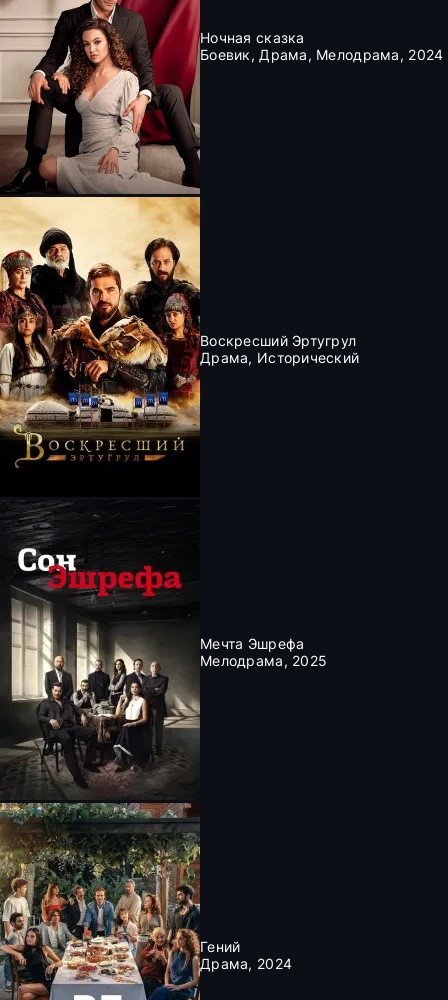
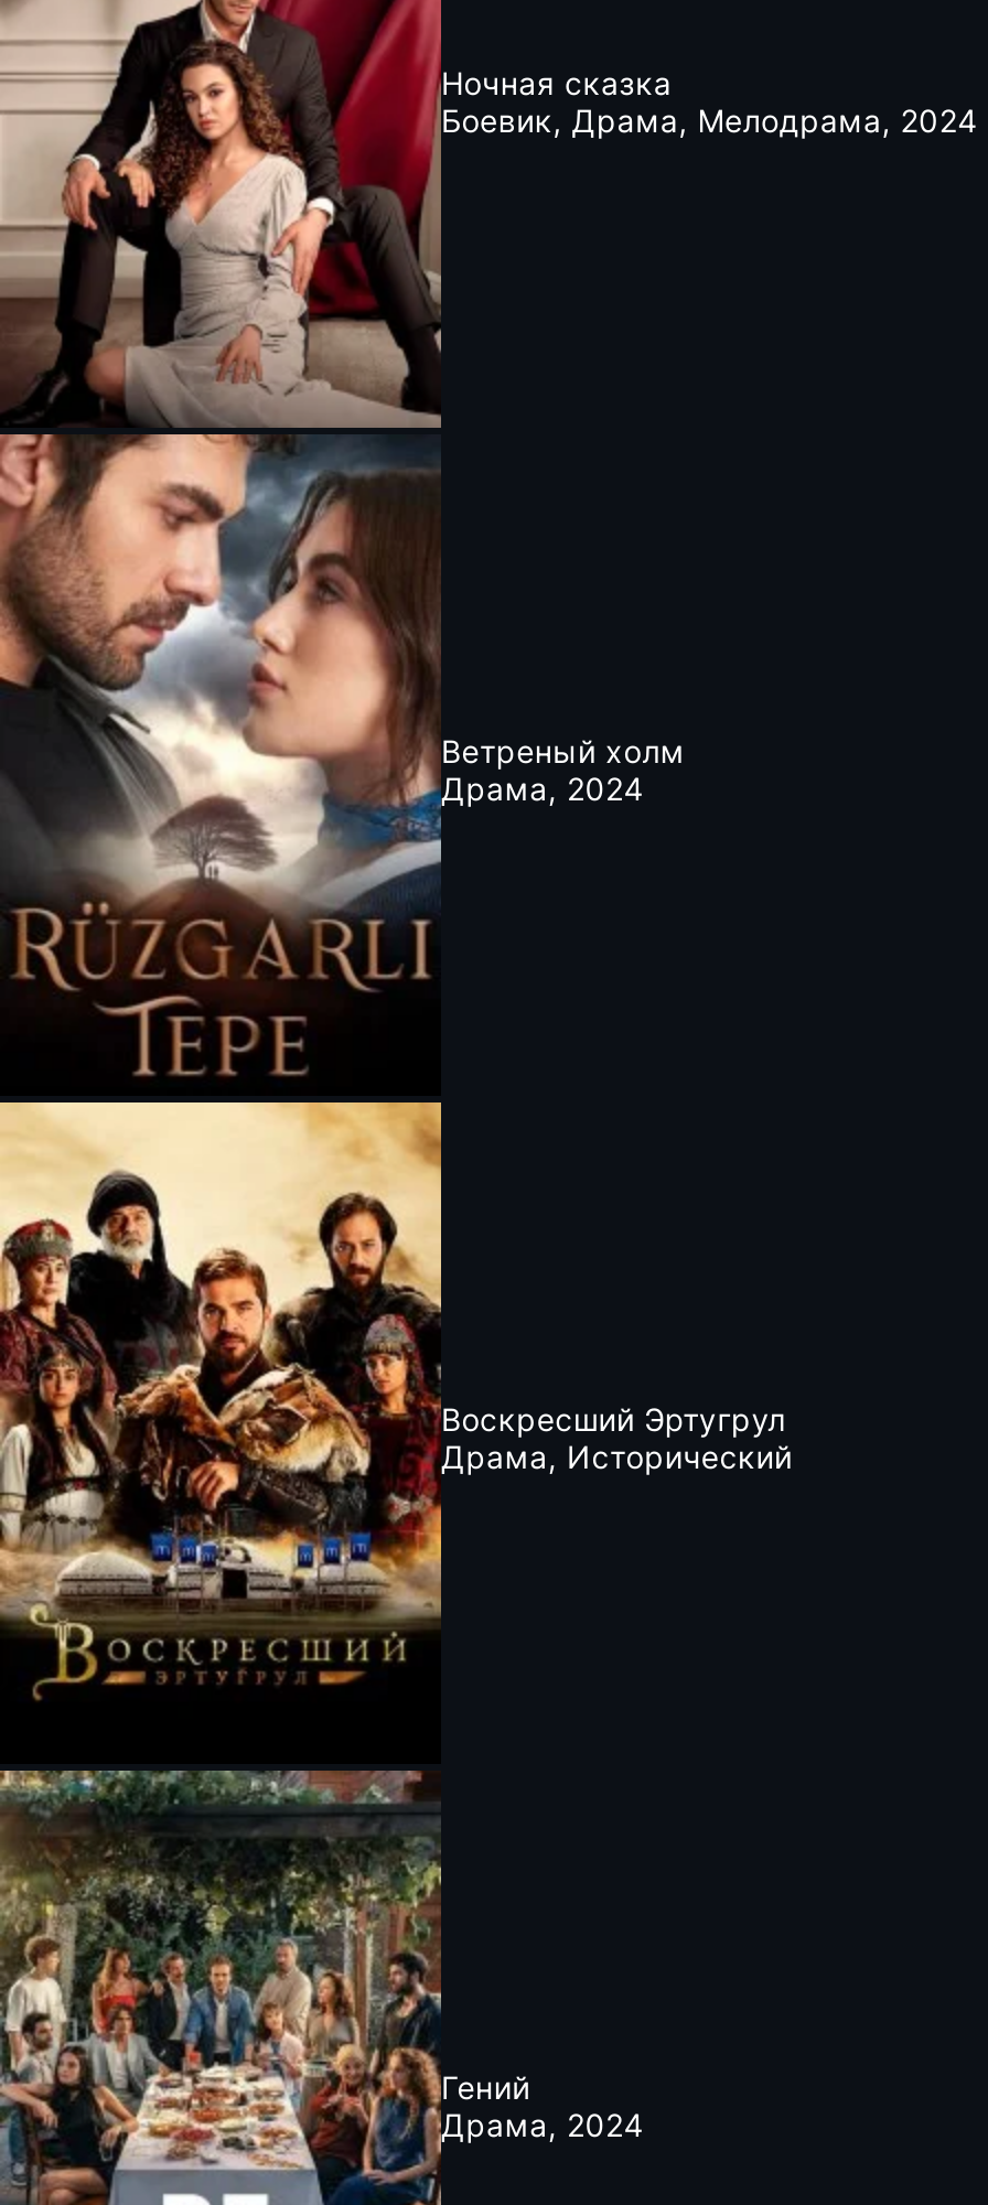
none -> [7,432,685,1078] [image] | Ветреный холм | Драма, 2024
moved [200,331,359,365] -> [441,1399,792,1474]: Воскресший Эртугрул | Драма, Исторический
[3,500,327,799] [image] | Мечта Эшрефа | Мелодрама, 2025 -> none

